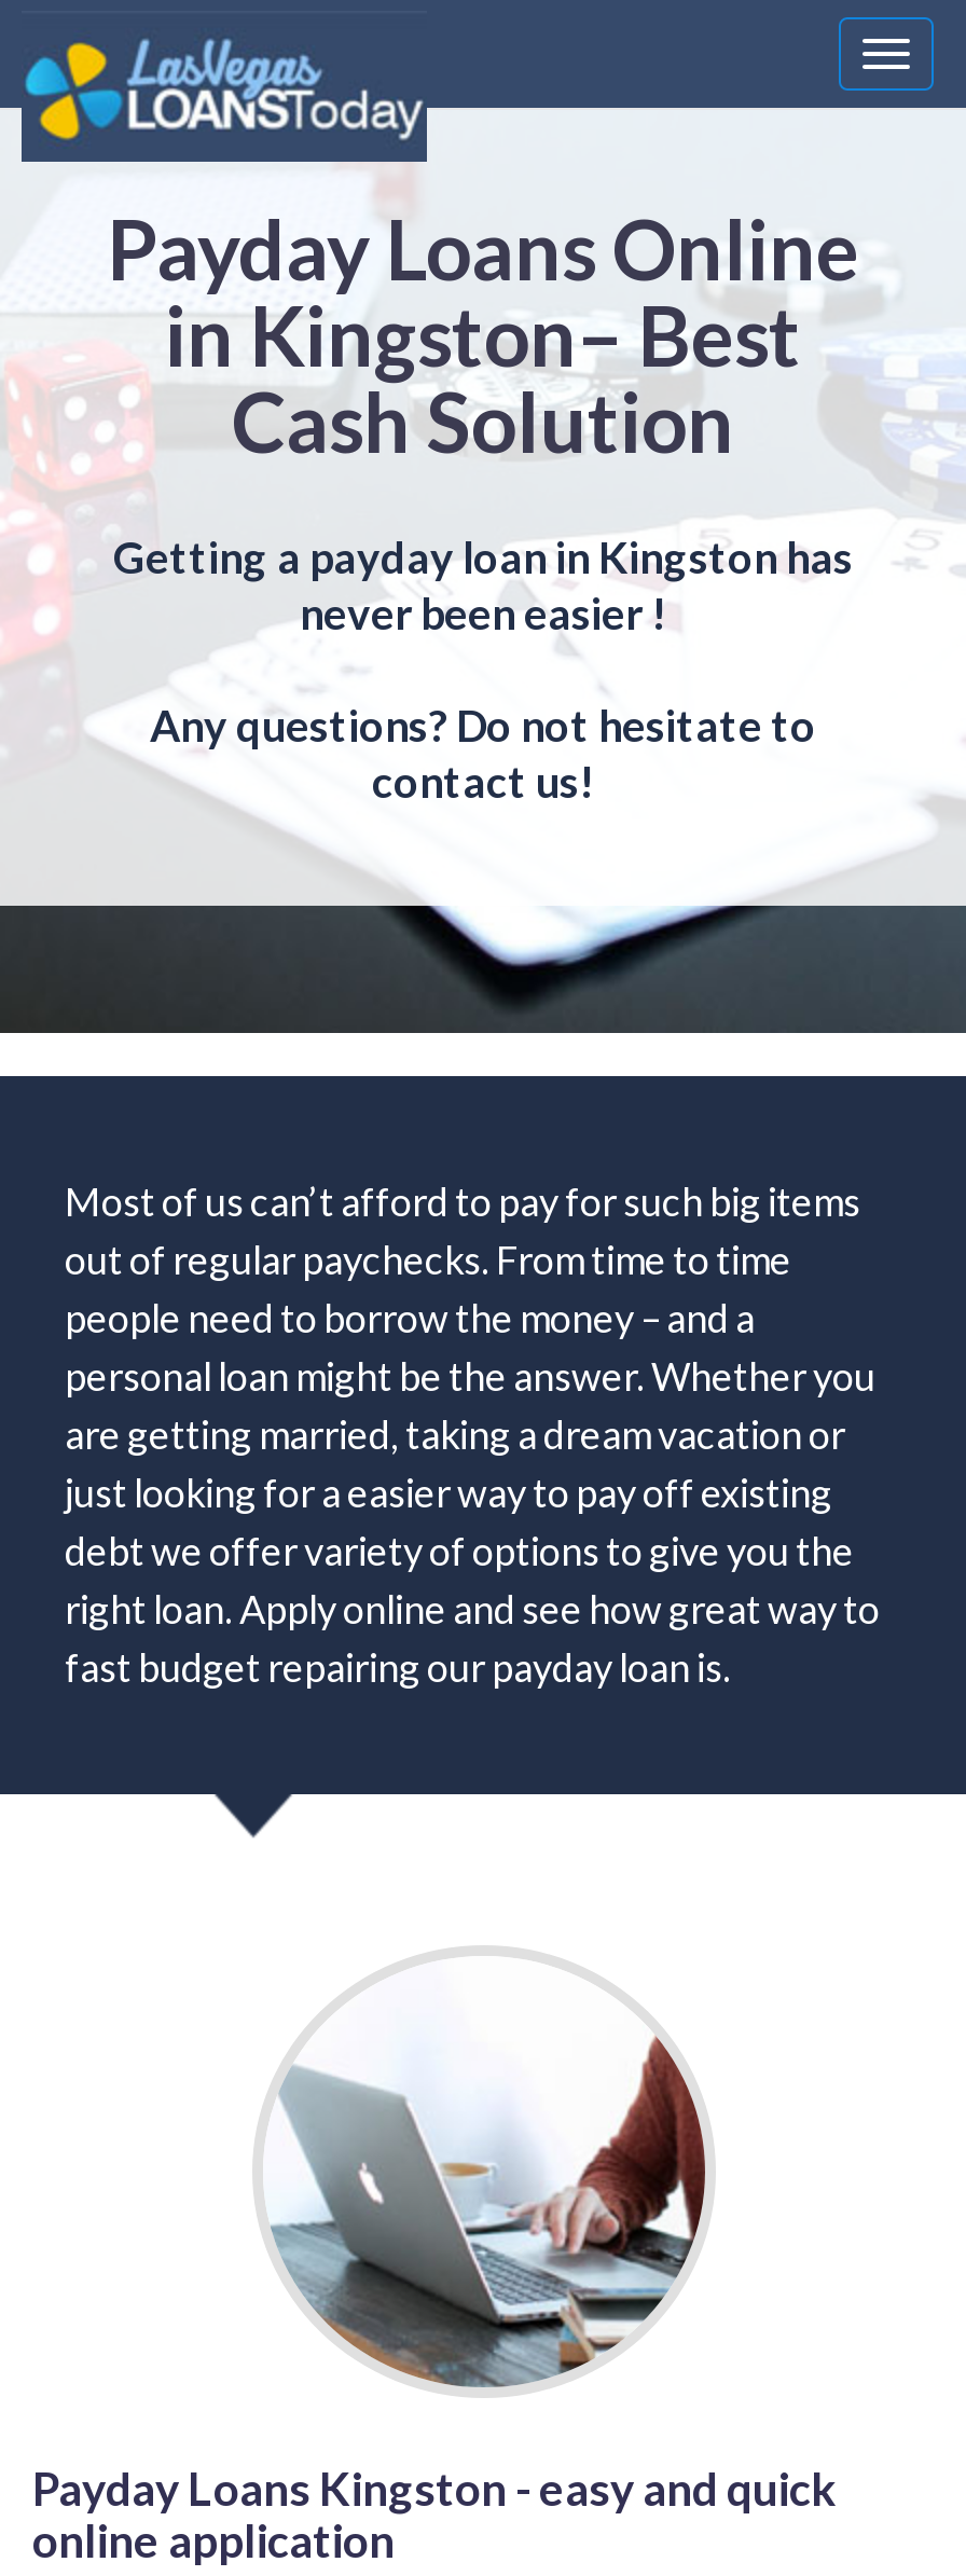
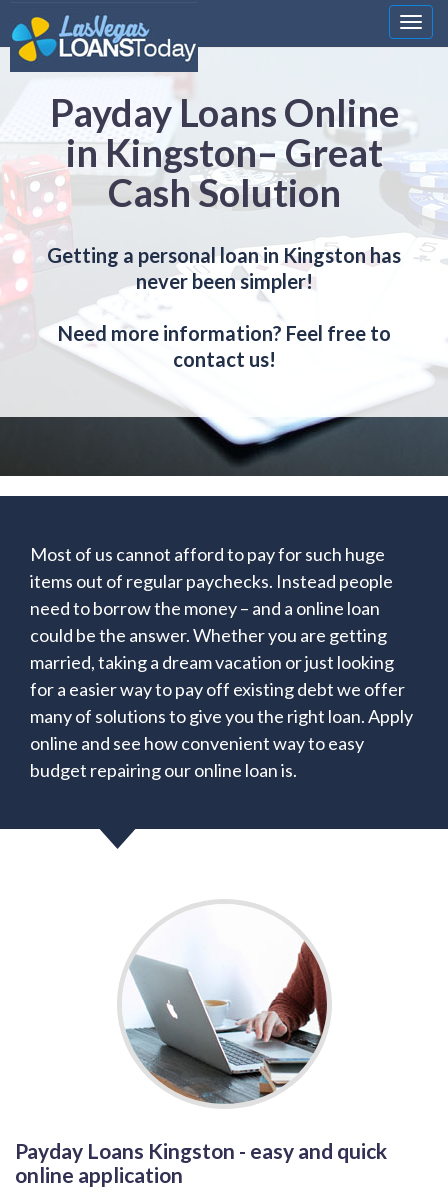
[165,285,801,384] in Kingston– Best -> [65,129,382,175] in Kingston– Great
[113,531,853,638] Getting a payday loan in Kingston has | never been easier ! -> [47,243,401,293] Getting a personal loan in Kingston has | never been simpler!
[150,699,816,750] Any questions? Do not hesitate to -> [57,321,390,345] Need more information? Feel free to
[65,1177,880,1691] Most of us can’t afford to pay for such big items | out of regular paychecks. From time to time | people need to borrow the money – and a | personal loan might be the answer. Whether you | are getting married, taking a dream vacation or | just looking for a easier way to pay off existing | debt we offer variety of options to give you the | right loan. Apply online and see how great way to | fast budget repairing our payday loan is. -> [30,543,413,781] Most of us cannot afford to pay for such huge | items out of regular paychecks. Instead people | need to borrow the money – and a online loan | could be the answer. Whether you are getting | married, taking a dream vacation or just looking | for a easier way to pay off existing debt we offer | many of solutions to give you the right loan. Apply | online and see how convenient way to easy | budget repairing our online loan is.

